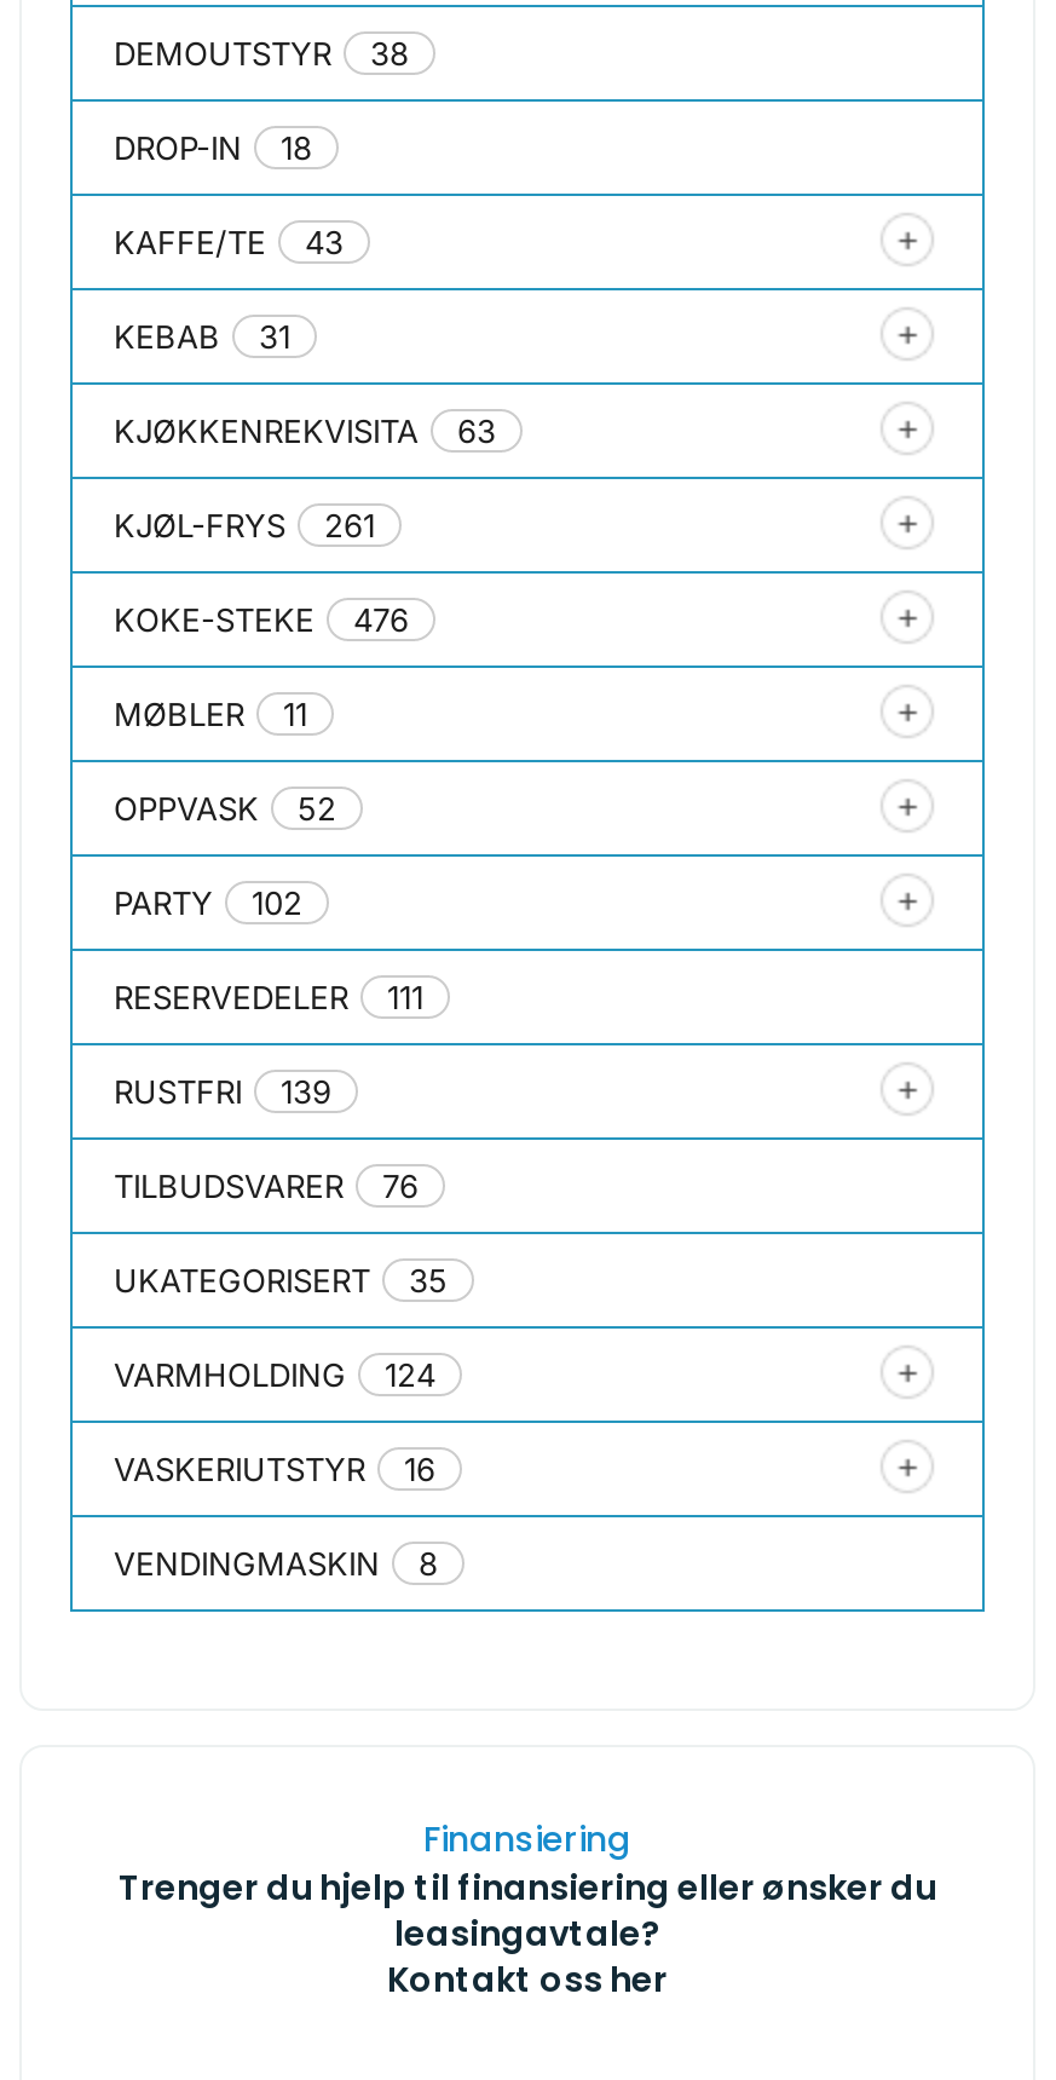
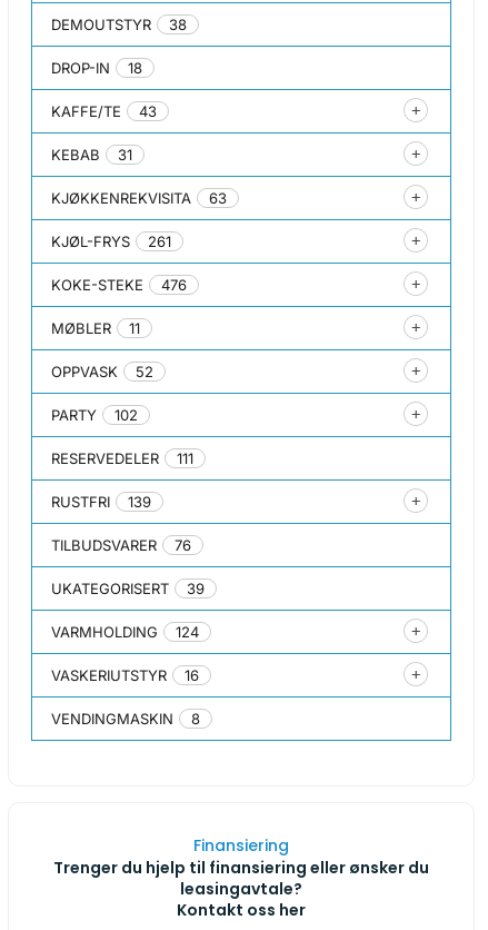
[114,1260,448,1299] UKATEGORISERT 35 -> [51,579,205,597] UKATEGORISERT 39

